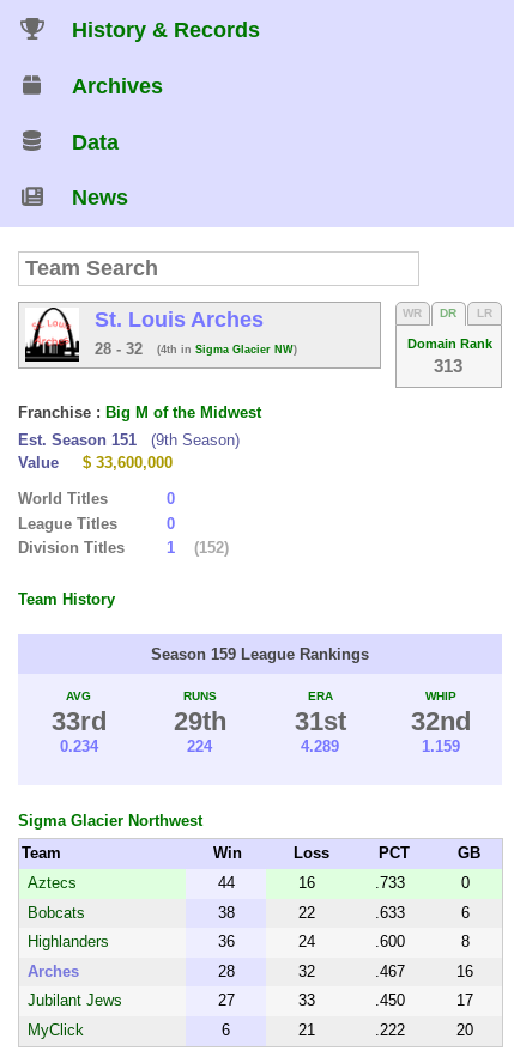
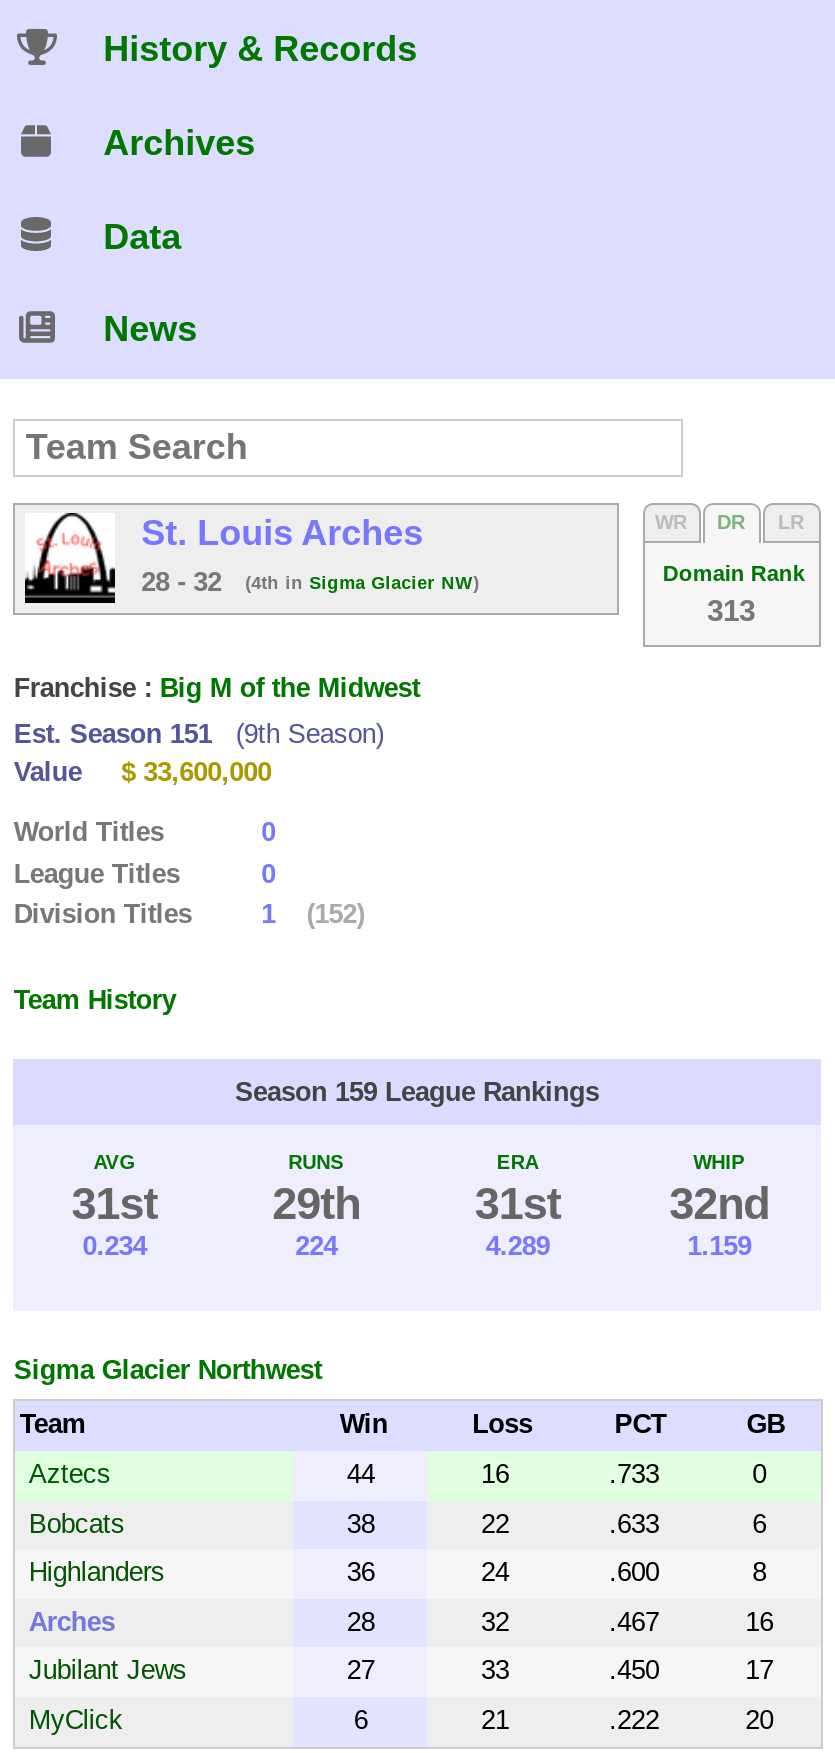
[51,706,106,736] 33rd -> [72,1178,158,1228] 31st

